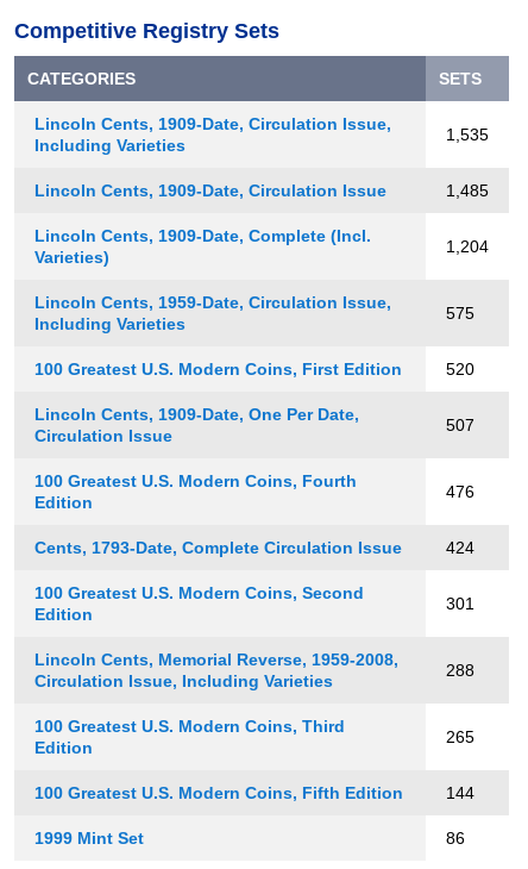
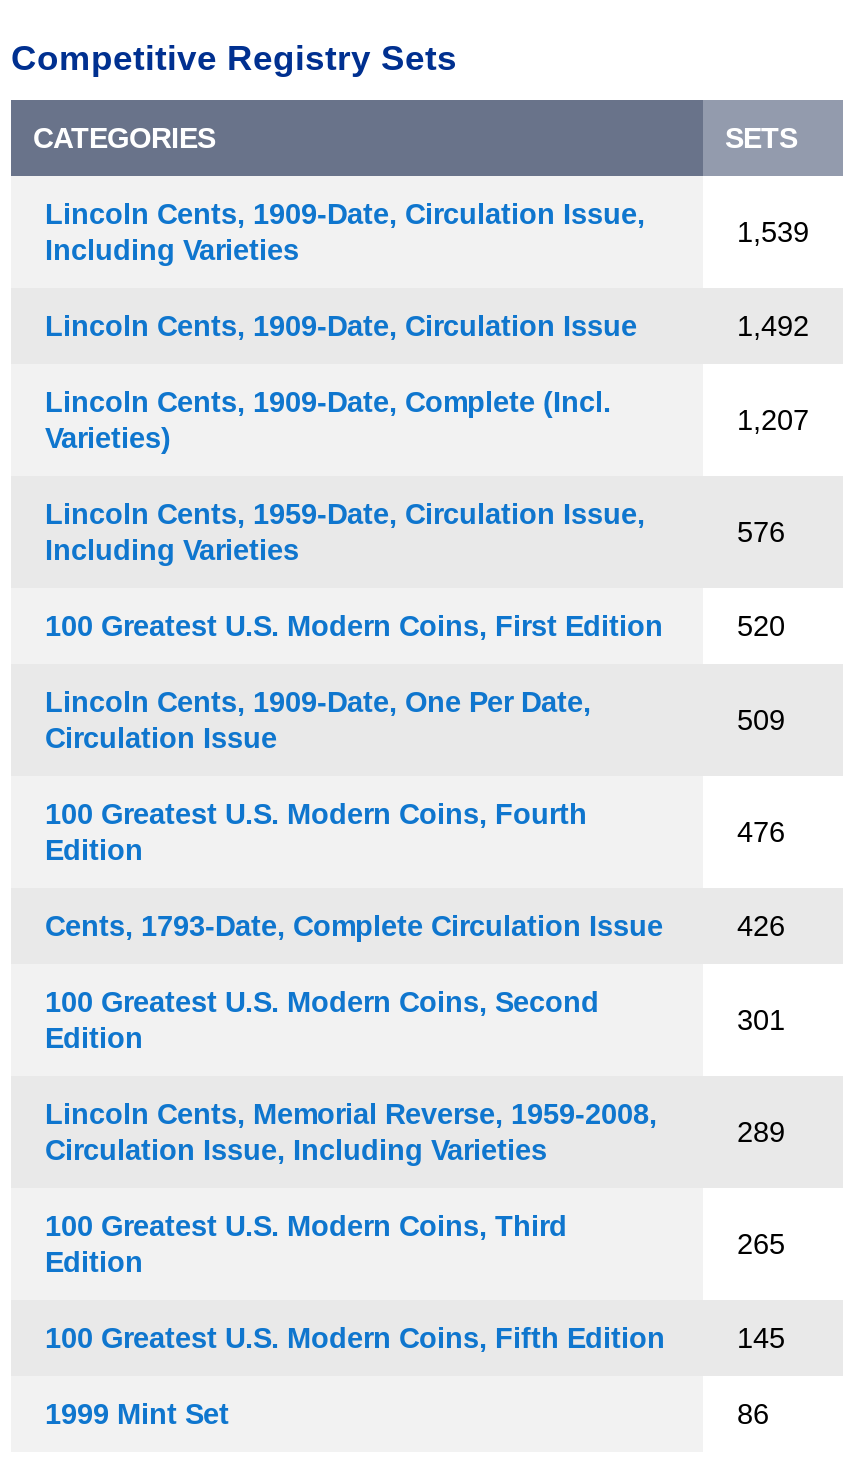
[446,125,489,144] 1,535 -> [737,216,809,248] 1,539
[446,181,489,200] 1,485 -> [737,310,809,342] 1,492
[446,237,489,256] 1,204 -> [737,404,809,436] 1,207
[446,303,474,322] 575 -> [737,516,785,548] 576
[446,415,474,434] 507 -> [737,704,785,736] 509
[446,538,474,557] 424 -> [737,910,785,942] 426
[446,661,474,680] 288 -> [737,1116,785,1148] 289
[446,783,474,802] 144 -> [737,1322,785,1354] 145

